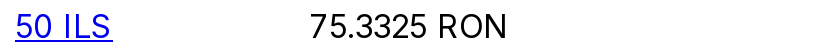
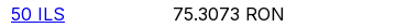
[309,7,509,47] 75.3325 RON -> [173,4,285,25] 75.3073 RON

